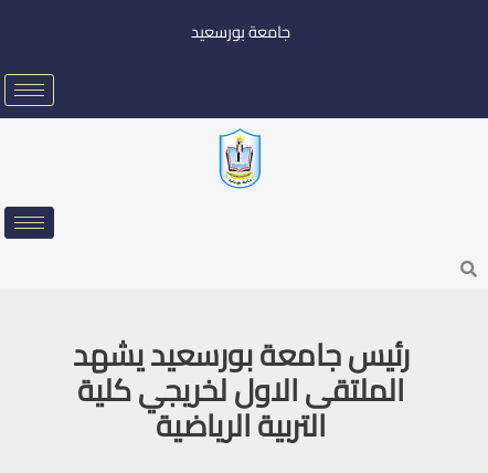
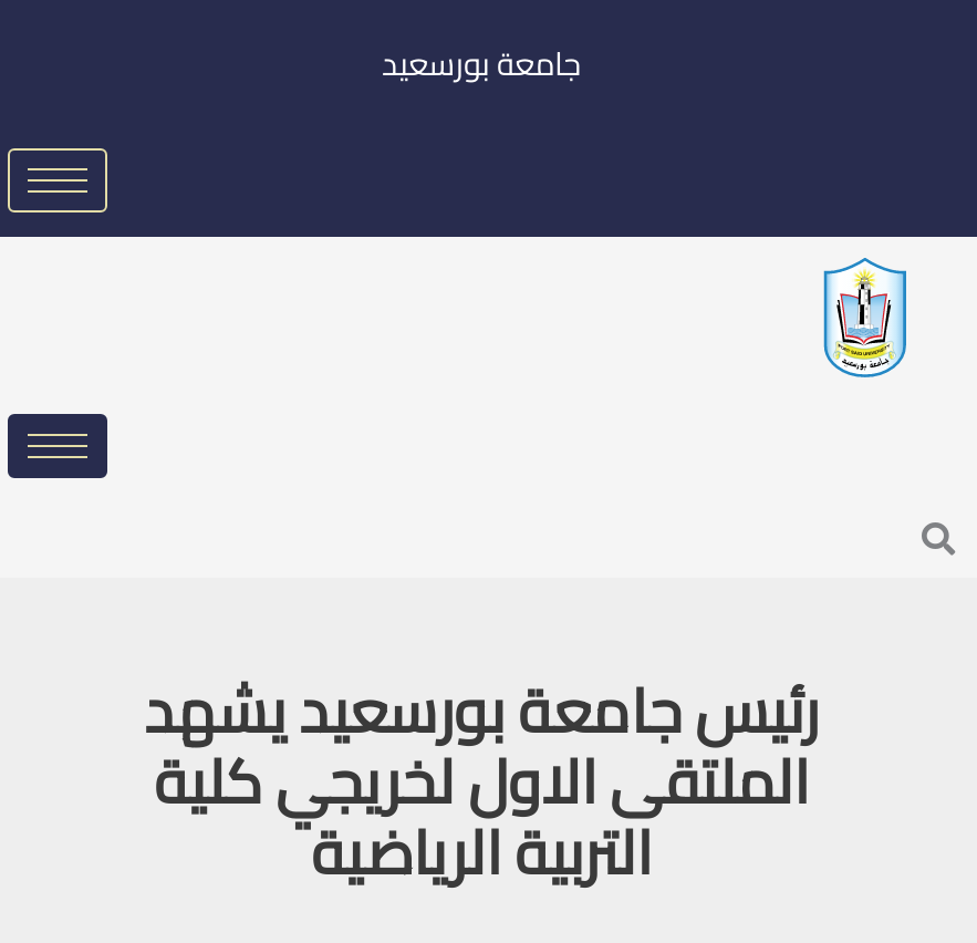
none -> [822,257,908,381] [image]
[219,128,262,190] [image] -> none

